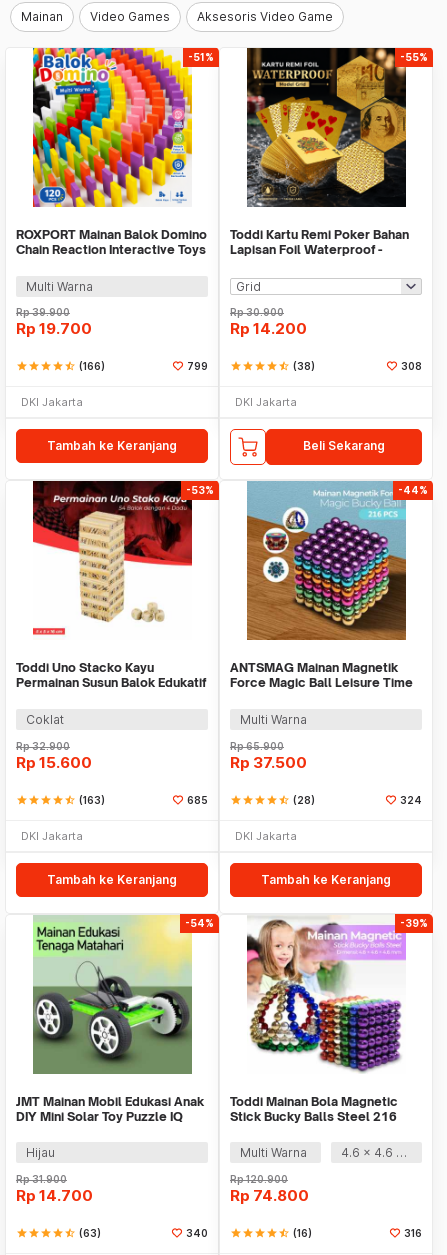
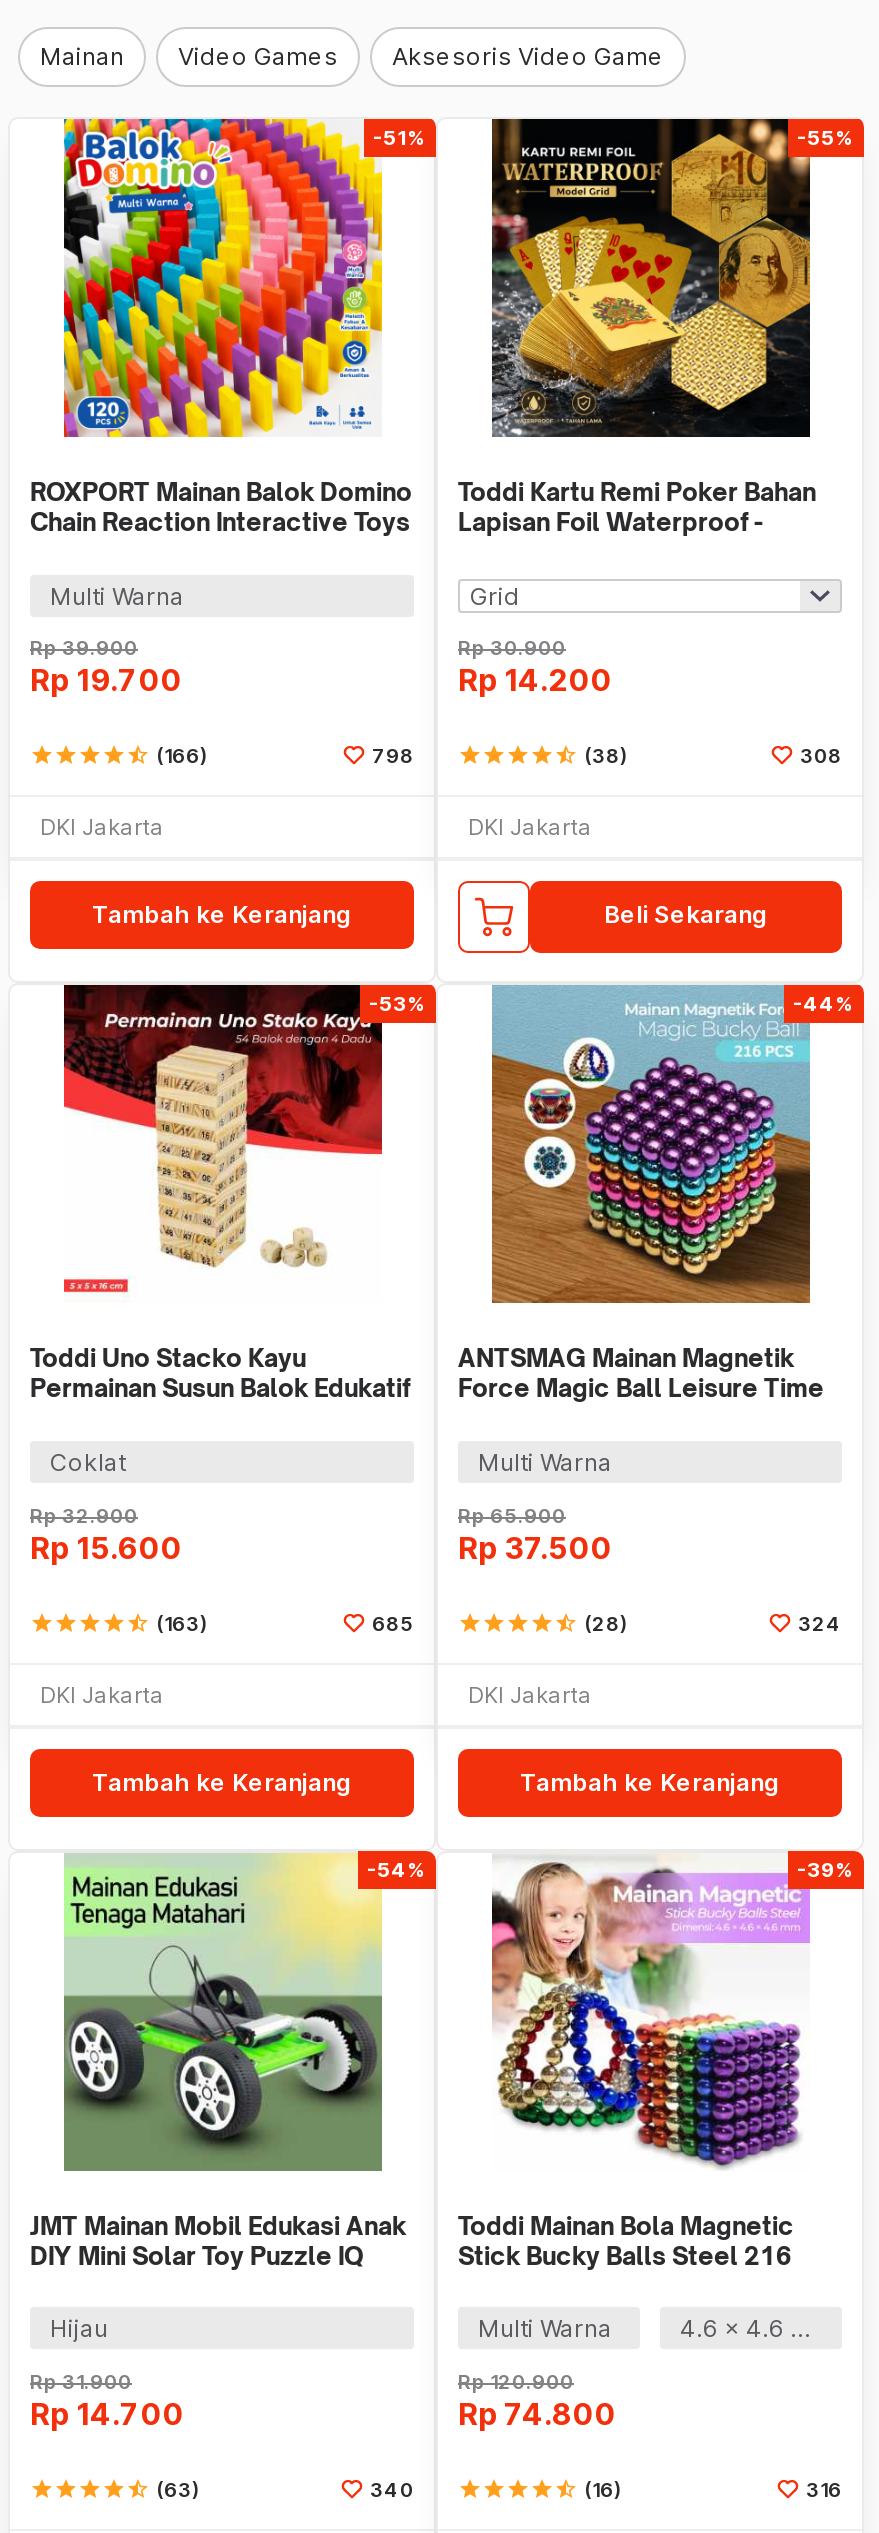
[187,360,208,372] 799 -> [372,744,414,768] 798

